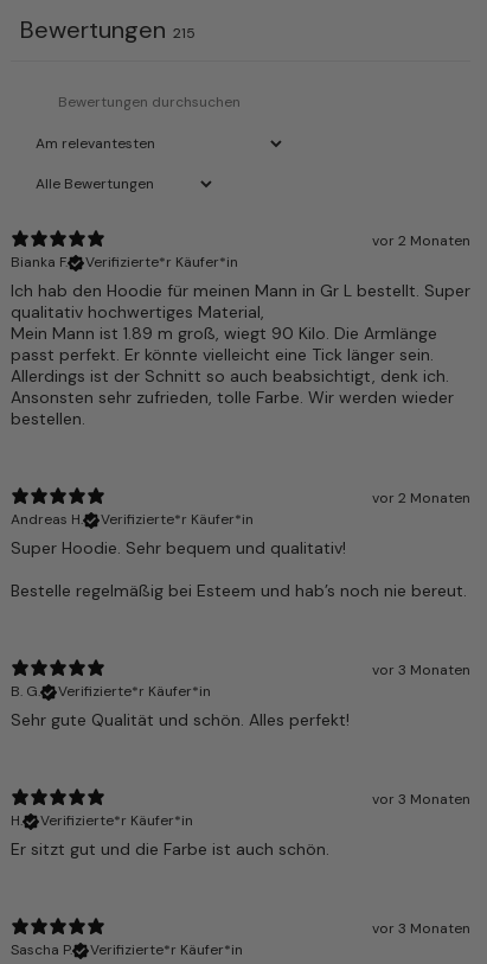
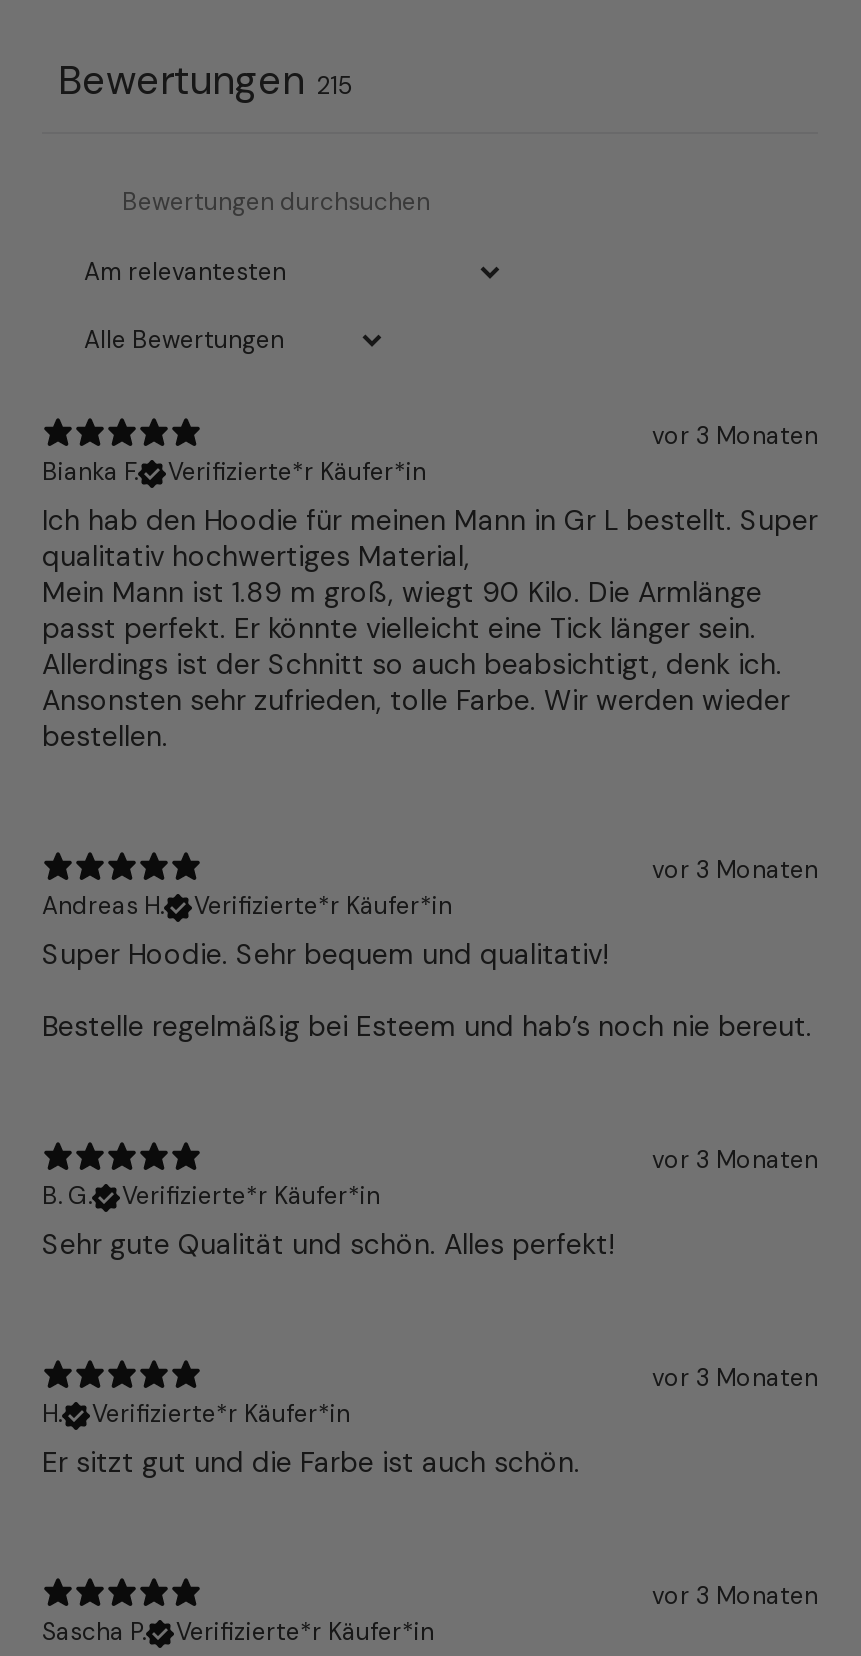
[372,231,470,250] vor 2 Monaten -> [652,419,818,451] vor 3 Monaten
[372,488,470,507] vor 2 Monaten -> [652,853,818,885] vor 3 Monaten

